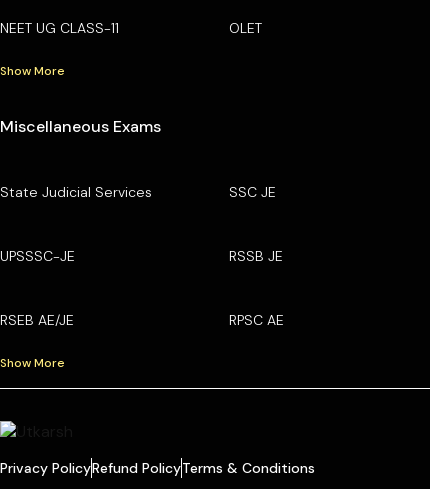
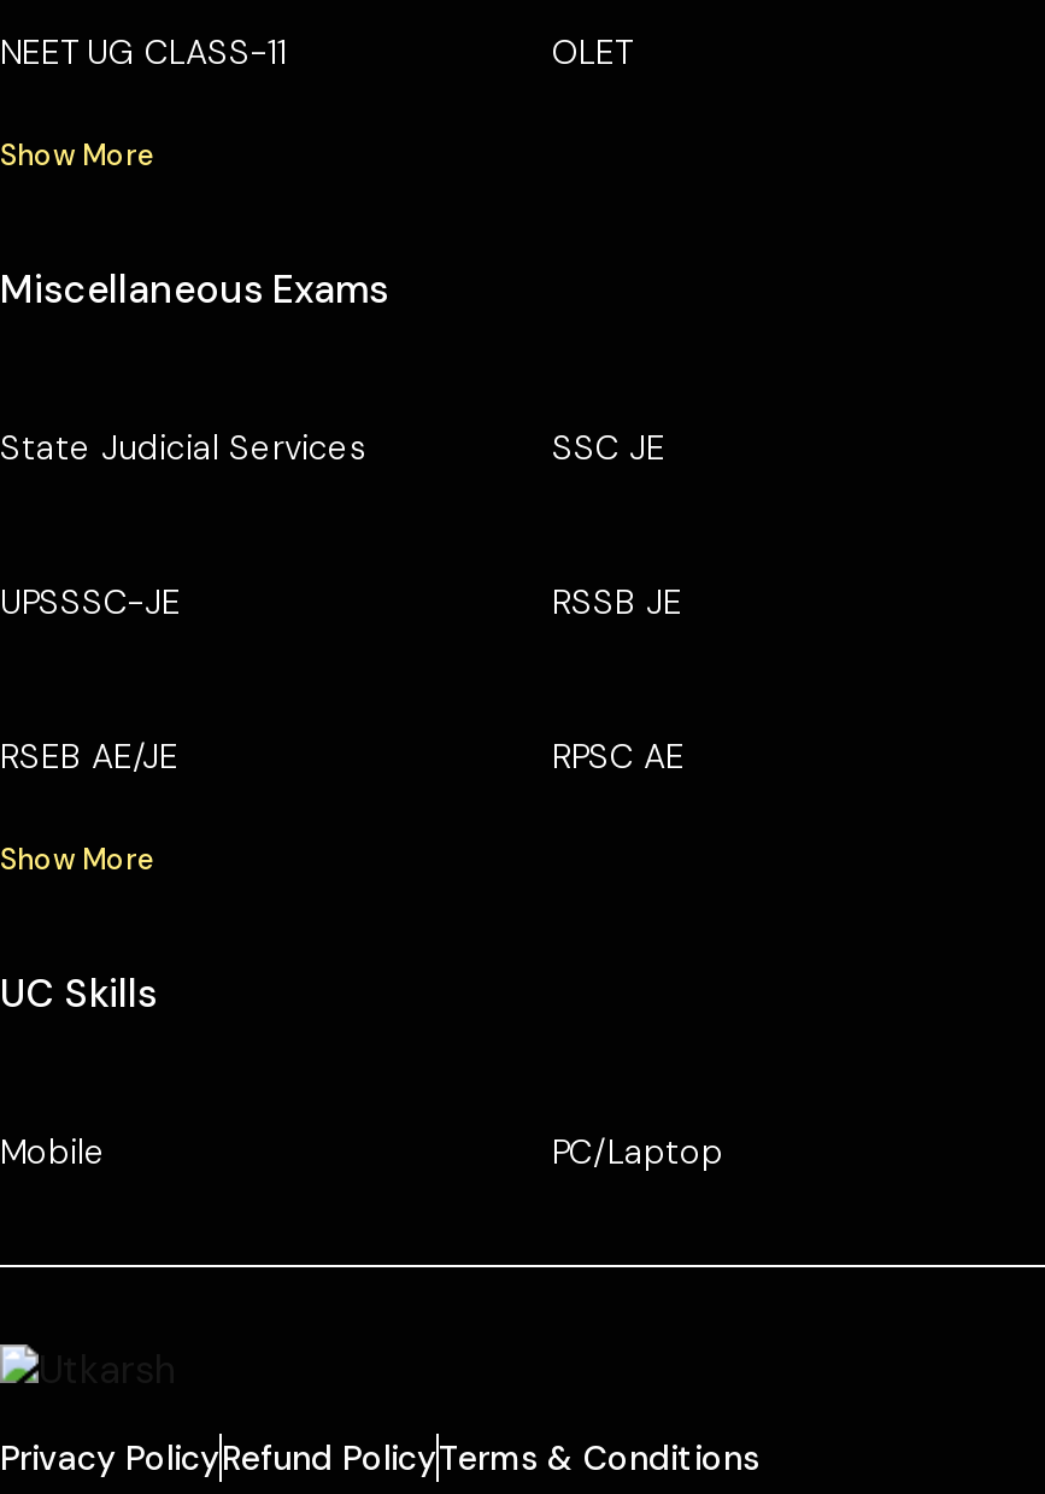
none -> [0,967,723,1172] UC Skills | Mobile | PC/Laptop

